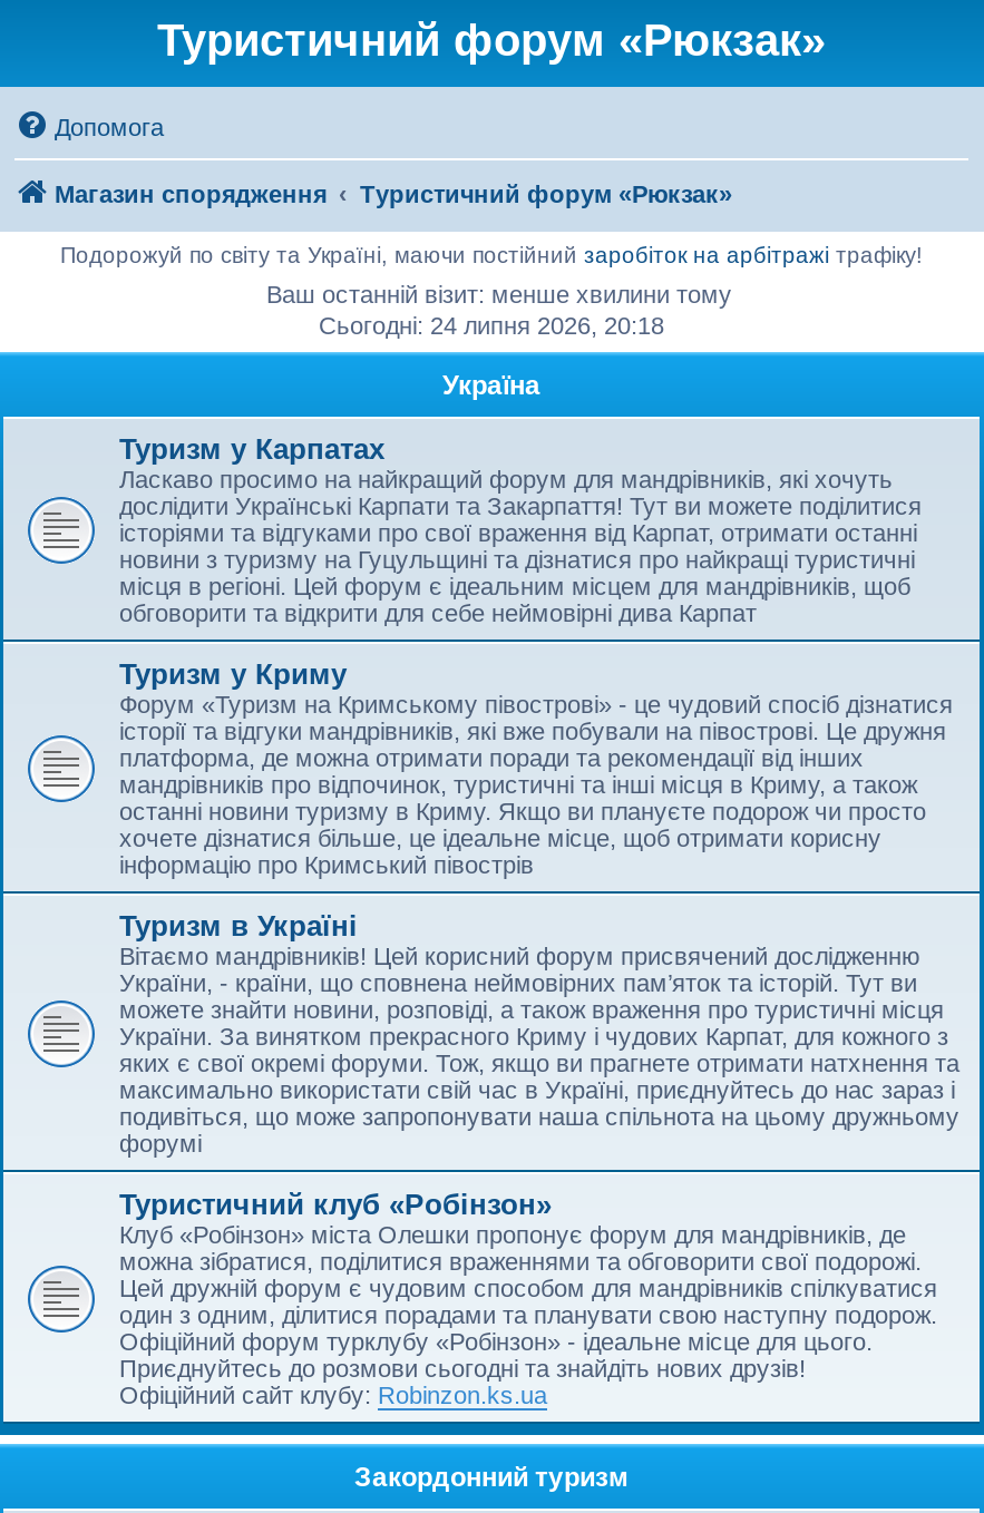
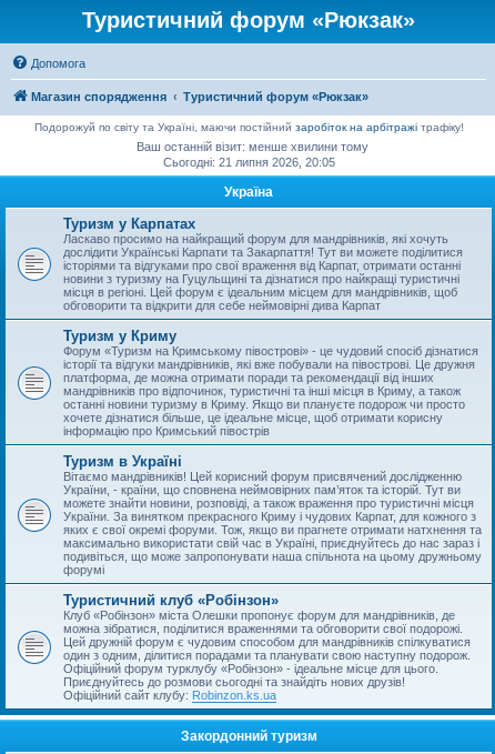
[319,312,664,339] Сьогодні: 24 липня 2026, 20:18 -> [163,155,335,169] Сьогодні: 21 липня 2026, 20:05

